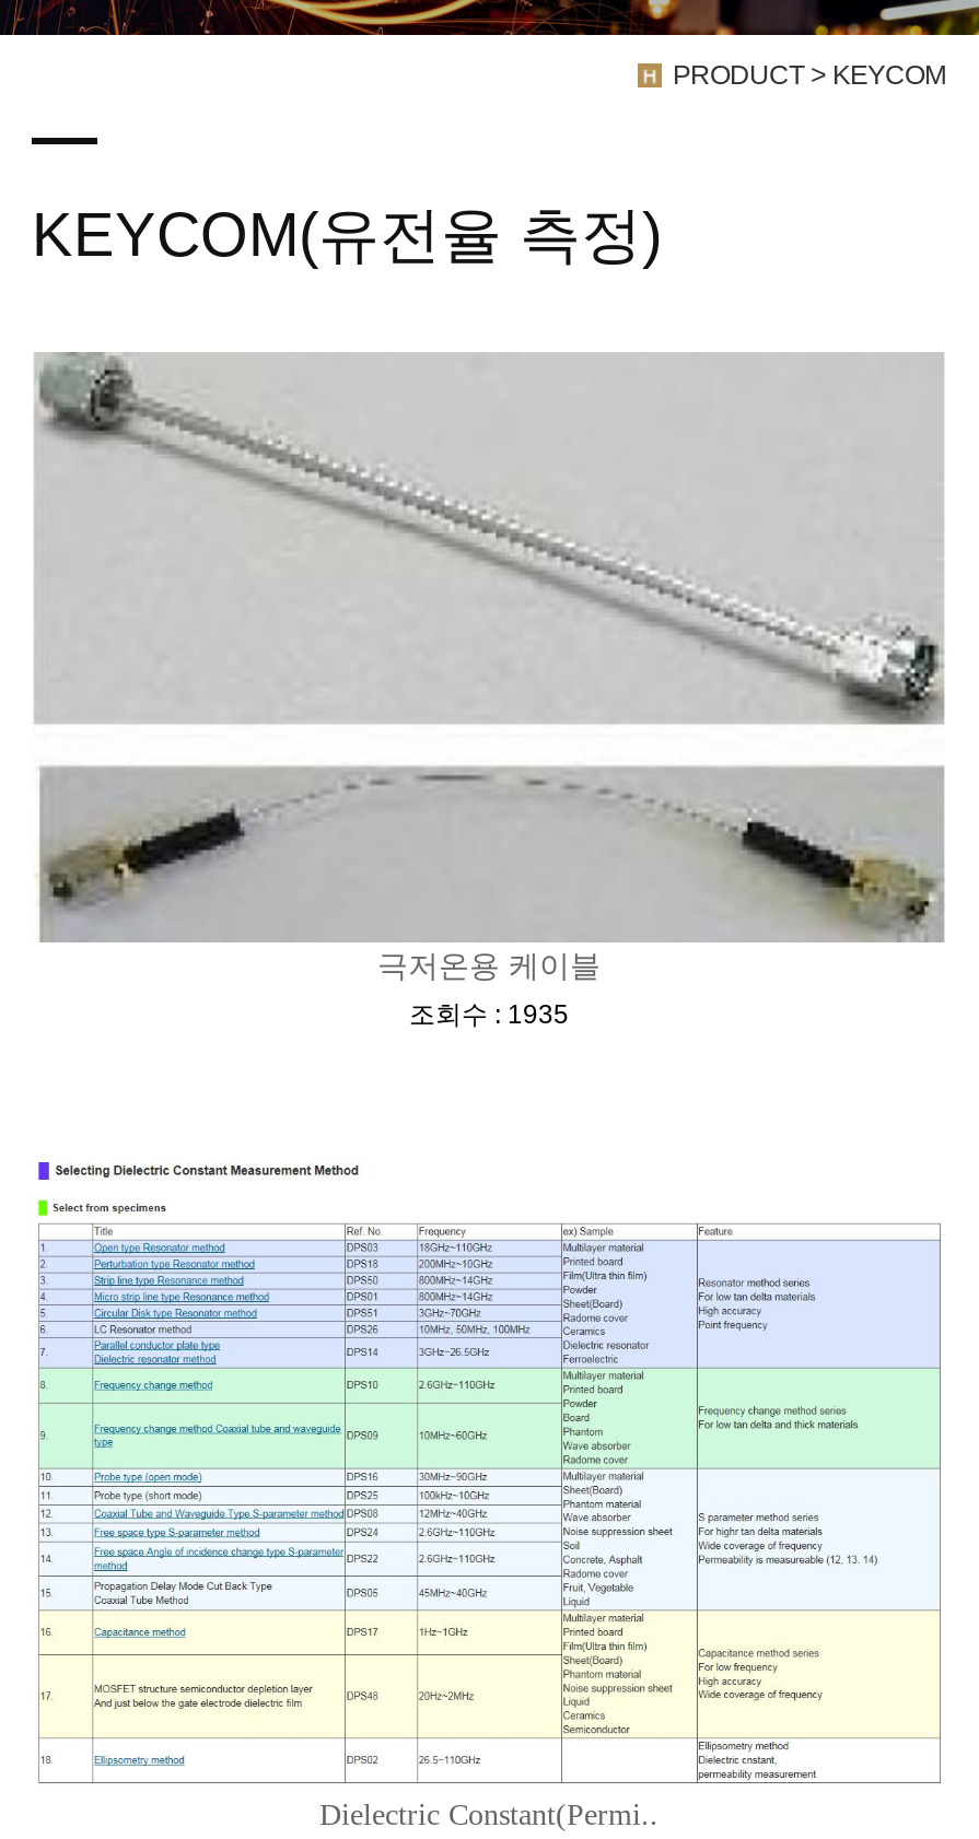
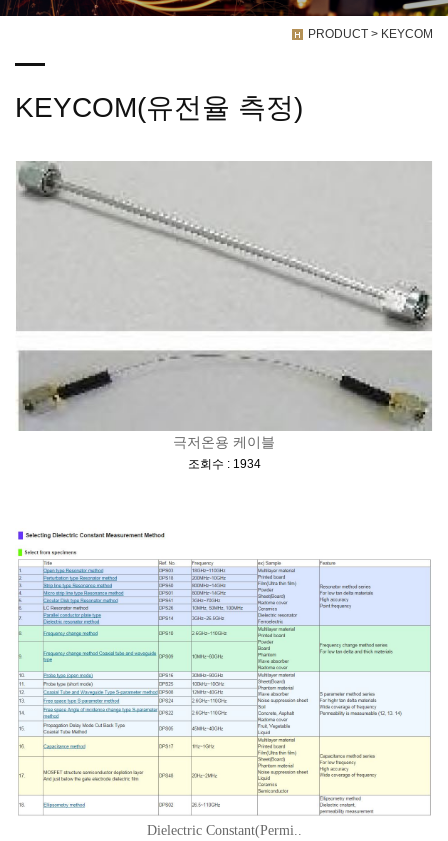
[400,996,578,1031] [조회수 : 1935] -> [183,455,264,471] [조회수 : 1934]

